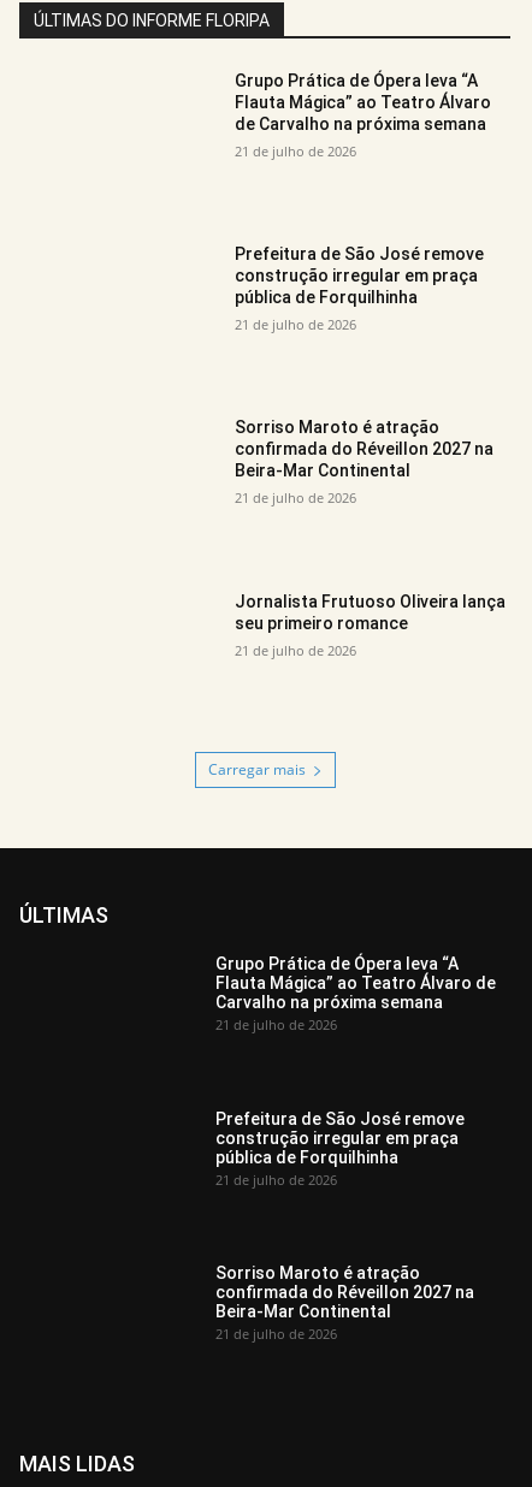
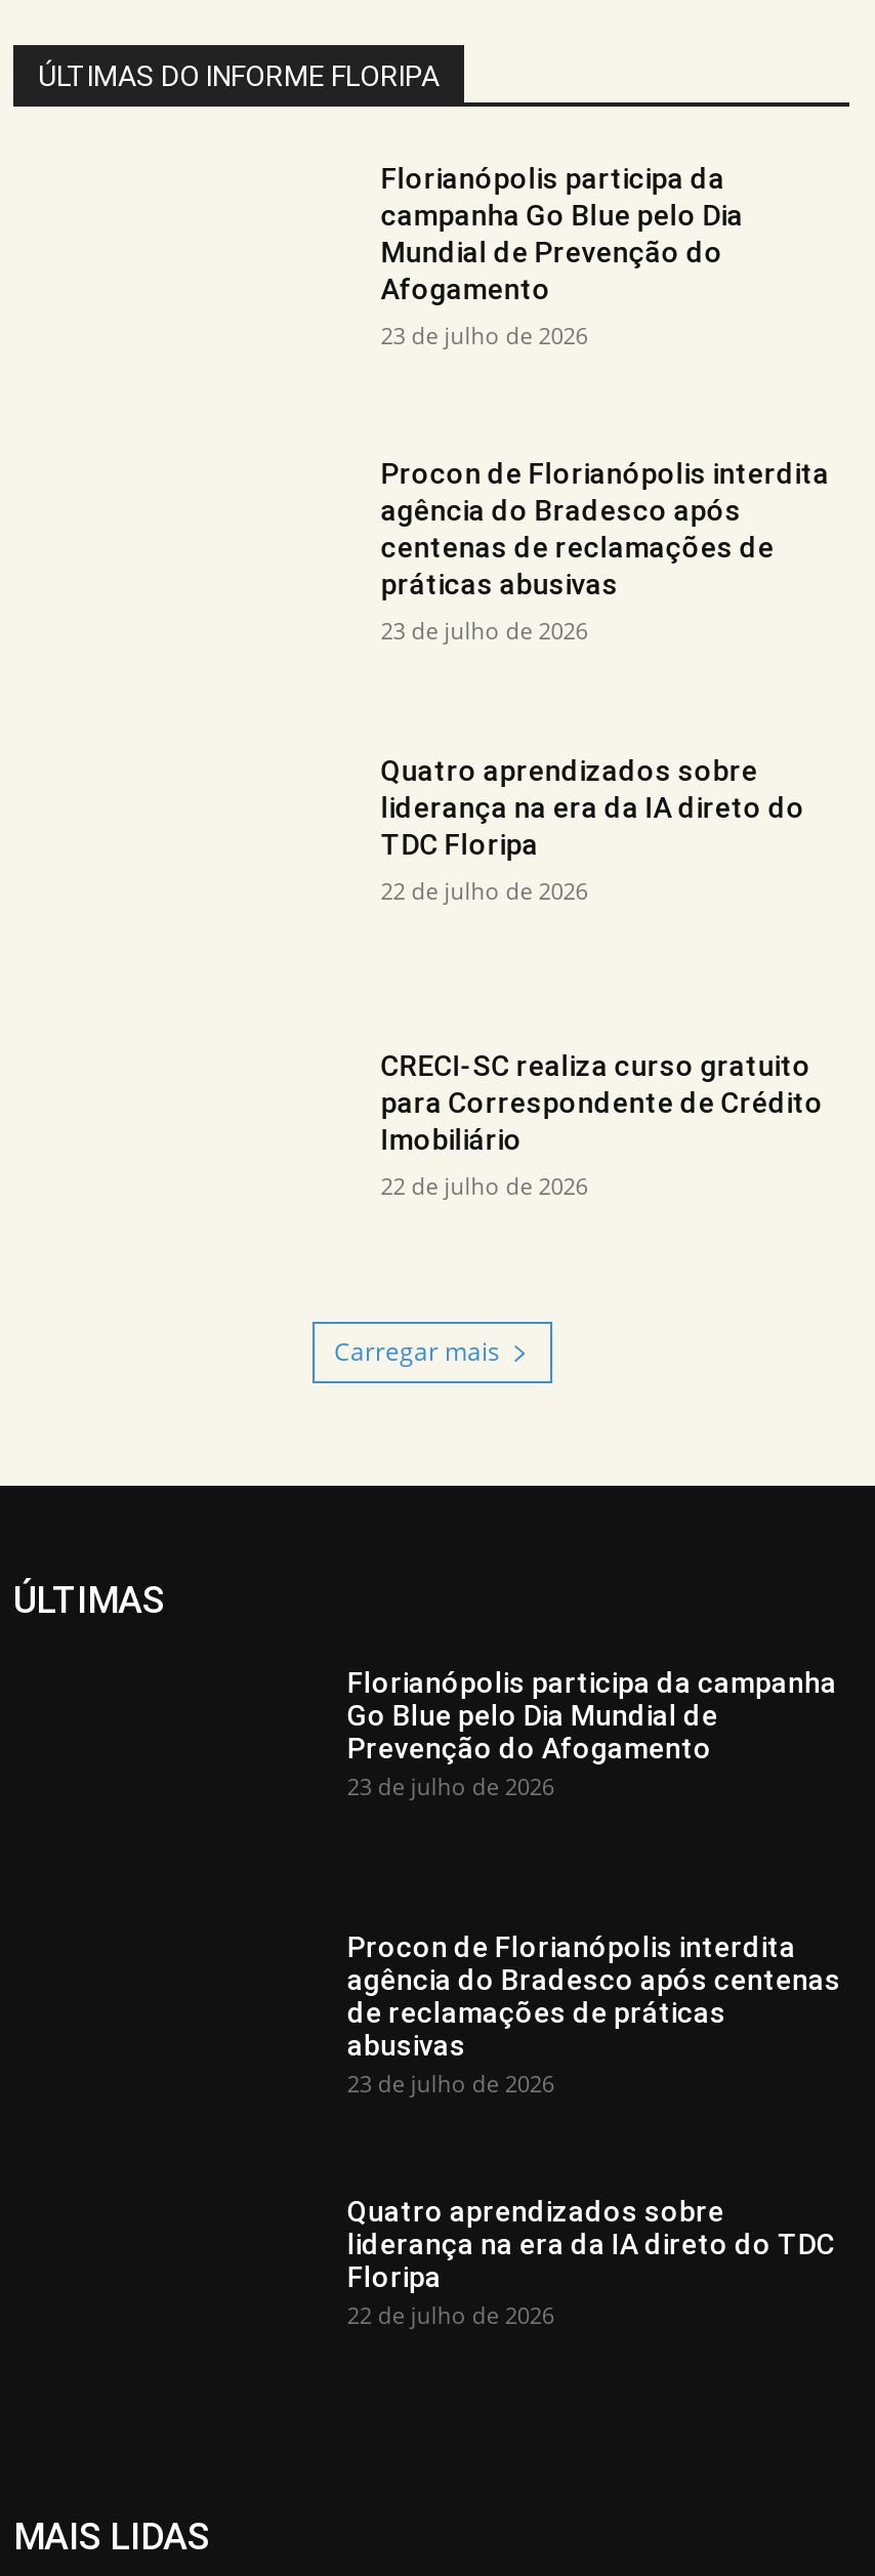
[235,71,491,160] Grupo Prática de Ópera leva “A | Flauta Mágica” ao Teatro Álvaro | de Carvalho na próxima semana | 21 de julho de 2026 -> [381,163,743,351] Florianópolis participa da | campanha Go Blue pelo Dia | Mundial de Prevenção do | Afogamento | 23 de julho de 2026
[235,244,484,333] Prefeitura de São José remove | construção irregular em praça | pública de Forquilhinha | 21 de julho de 2026 -> [381,458,829,647] Procon de Florianópolis interdita | agência do Bradesco após | centenas de reclamações de | práticas abusivas | 23 de julho de 2026
[235,418,494,507] Sorriso Maroto é atração | confirmada do Réveillon 2027 na | Beira-Mar Continental | 21 de julho de 2026 -> [381,754,805,906] Quatro aprendizados sobre | liderança na era da IA direto do | TDC Floripa | 22 de julho de 2026
[235,591,506,659] Jornalista Frutuoso Oliveira lança | seu primeiro romance | 21 de julho de 2026 -> [381,1049,823,1201] CRECI-SC realiza curso gratuito | para Correspondente de Crédito | Imobiliário | 22 de julho de 2026
[215,954,496,1033] Grupo Prática de Ópera leva “A | Flauta Mágica” ao Teatro Álvaro de | Carvalho na próxima semana | 21 de julho de 2026 -> [347,1667,837,1802] Florianópolis participa da campanha | Go Blue pelo Dia Mundial de | Prevenção do Afogamento | 23 de julho de 2026
[215,1109,464,1188] Prefeitura de São José remove | construção irregular em praça | pública de Forquilhinha | 21 de julho de 2026 -> [347,1931,841,2099] Procon de Florianópolis interdita | agência do Bradesco após centenas | de reclamações de práticas | abusivas | 23 de julho de 2026
[215,1264,474,1343] Sorriso Maroto é atração | confirmada do Réveillon 2027 na | Beira-Mar Continental | 21 de julho de 2026 -> [347,2195,835,2330] Quatro aprendizados sobre | liderança na era da IA direto do TDC | Floripa | 22 de julho de 2026

